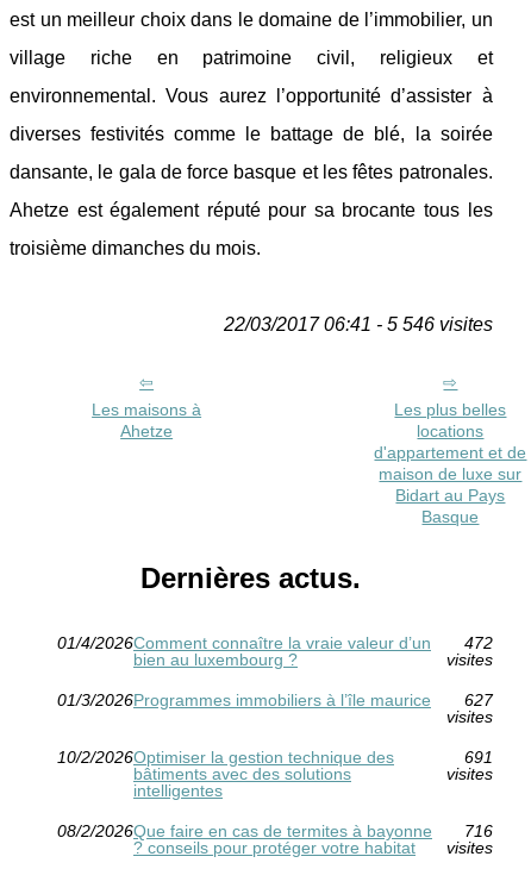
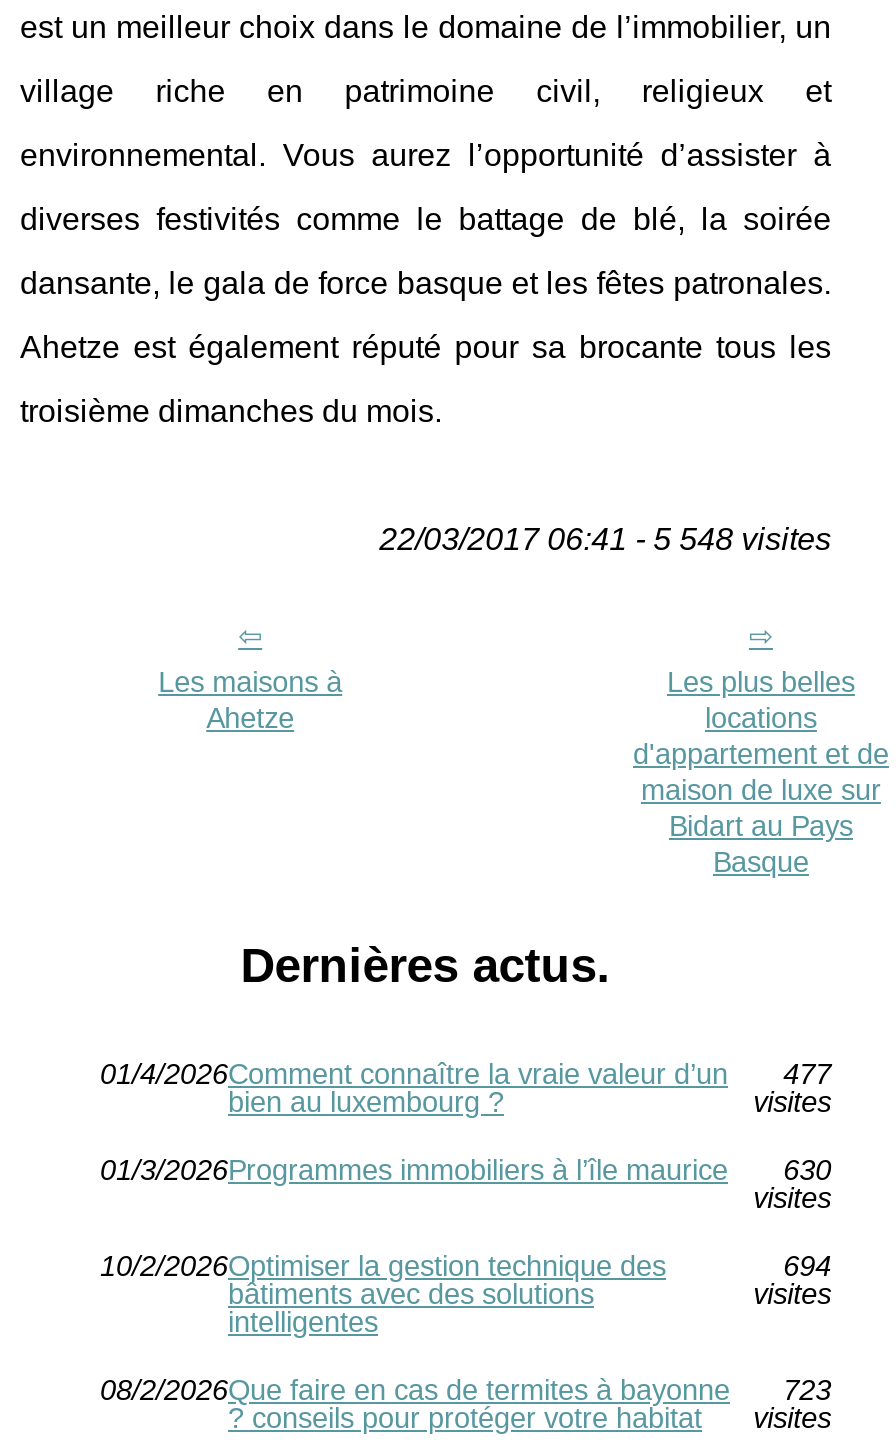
[223,315,492,335] 22/03/2017 06:41 - 5 546 visites -> [379,523,831,557] 22/03/2017 06:41 - 5 548 visites
[57,633,492,652] 01/4/2026Comment connaître la vraie valeur d’un 472 -> [100,1057,831,1089] 01/4/2026Comment connaître la vraie valeur d’un 477
[57,690,492,709] 01/3/2026Programmes immobiliers à l’île maurice 627 -> [100,1153,831,1185] 01/3/2026Programmes immobiliers à l’île maurice 630
[464,747,492,766] 691 -> [783,1249,831,1281] 694
[57,821,492,840] 08/2/2026Que faire en cas de termites à bayonne 716 -> [100,1373,831,1405] 08/2/2026Que faire en cas de termites à bayonne 723

